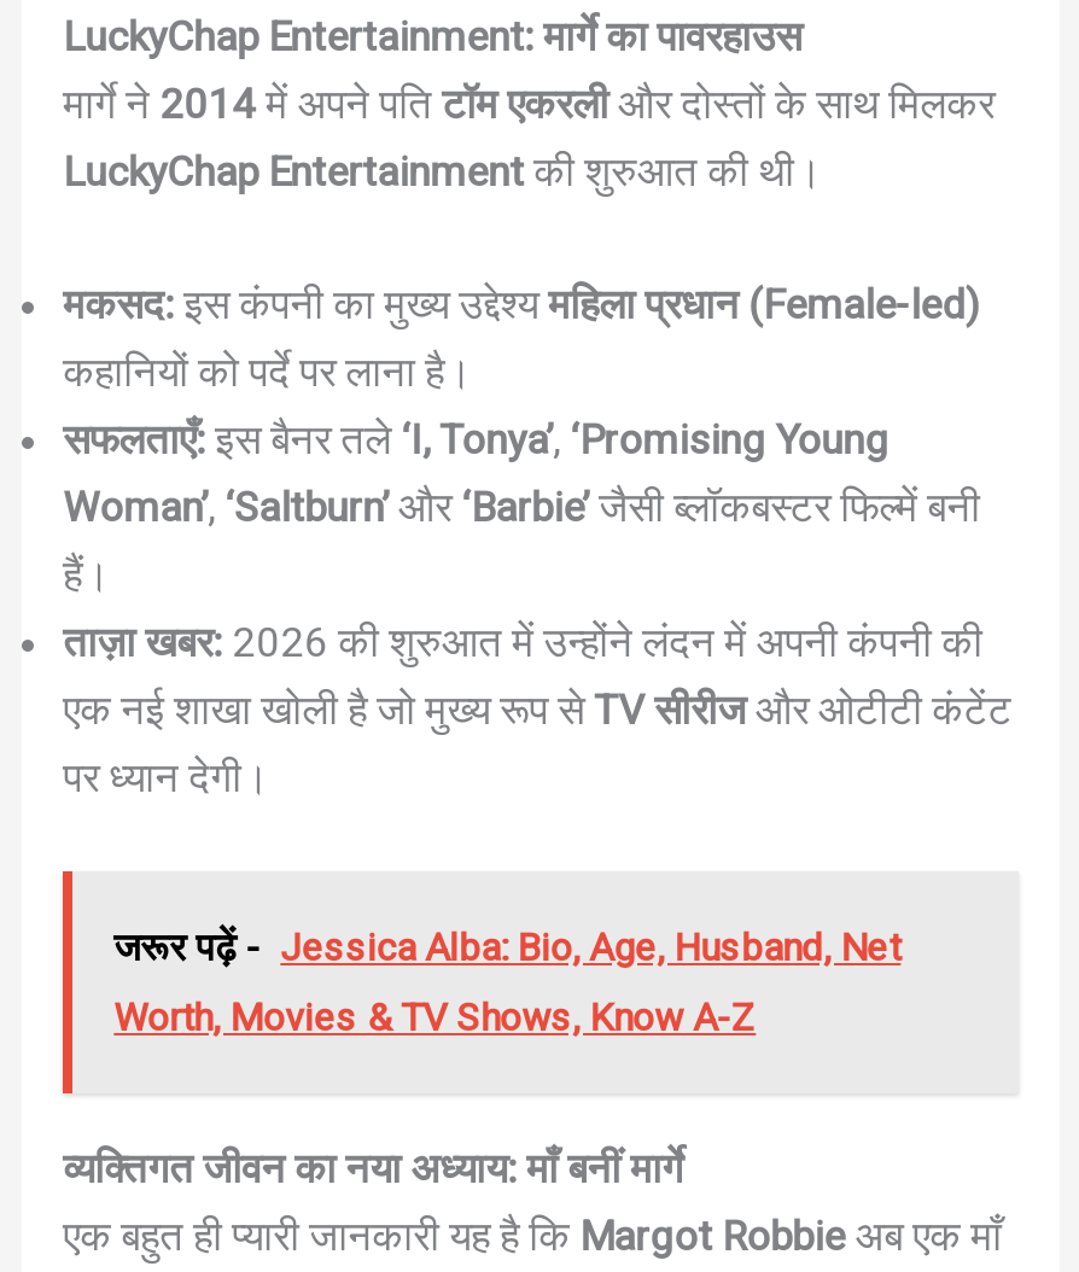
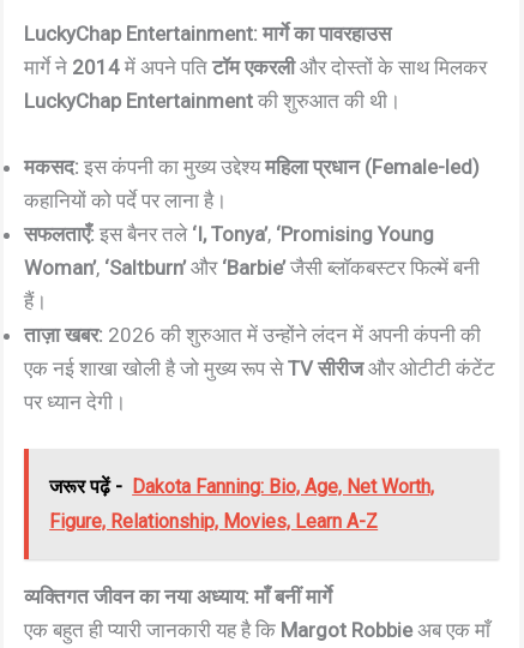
[114,925,901,971] जरूर पढ़ें - Jessica Alba: Bio, Age, Husband, Net -> [49,476,434,498] जरूर पढ़ें - Dakota Fanning: Bio, Age, Net Worth,
[114,995,756,1041] Worth, Movies & TV Shows, Know A-Z -> [49,510,378,533] Figure, Relationship, Movies, Learn A-Z

